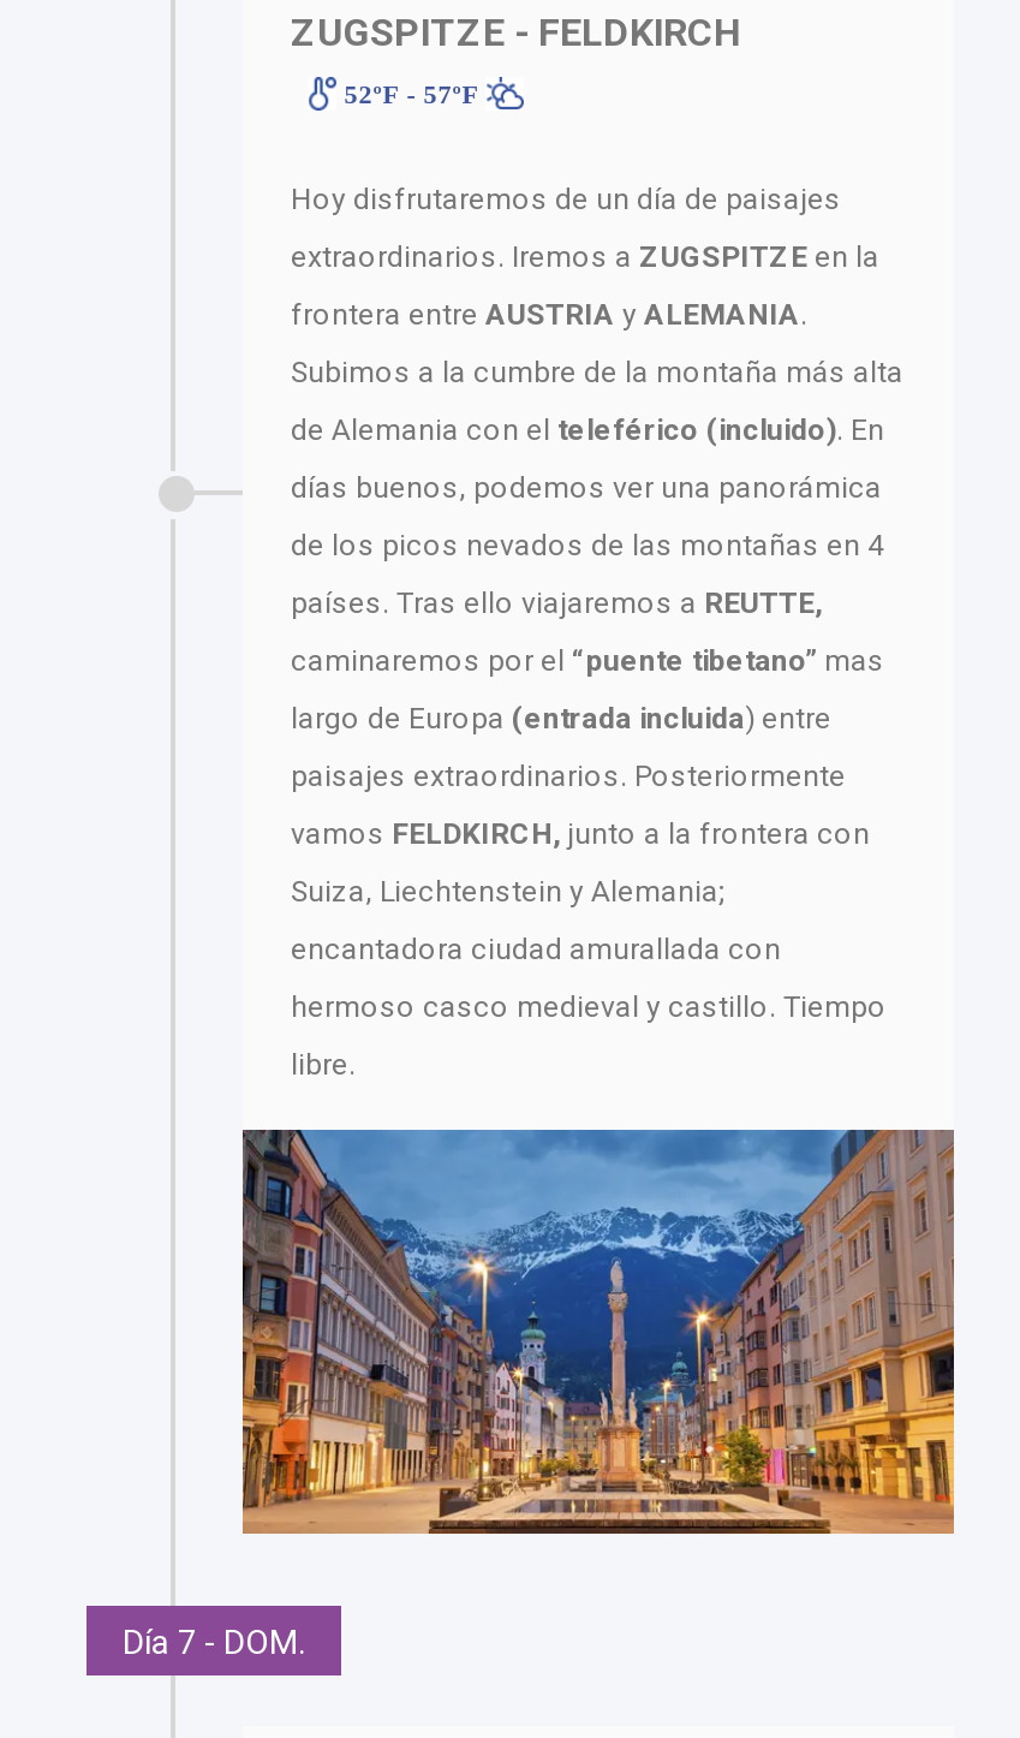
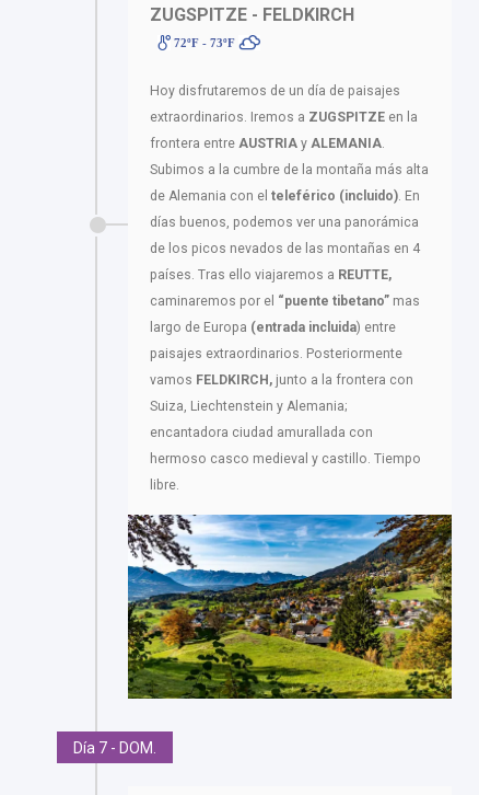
[337,79,486,108] 52ºF - 57ºF -> [171,36,239,49] 72ºF - 73ºF
[240,1127,956,1536] [image] -> [127,514,453,700] [image]

